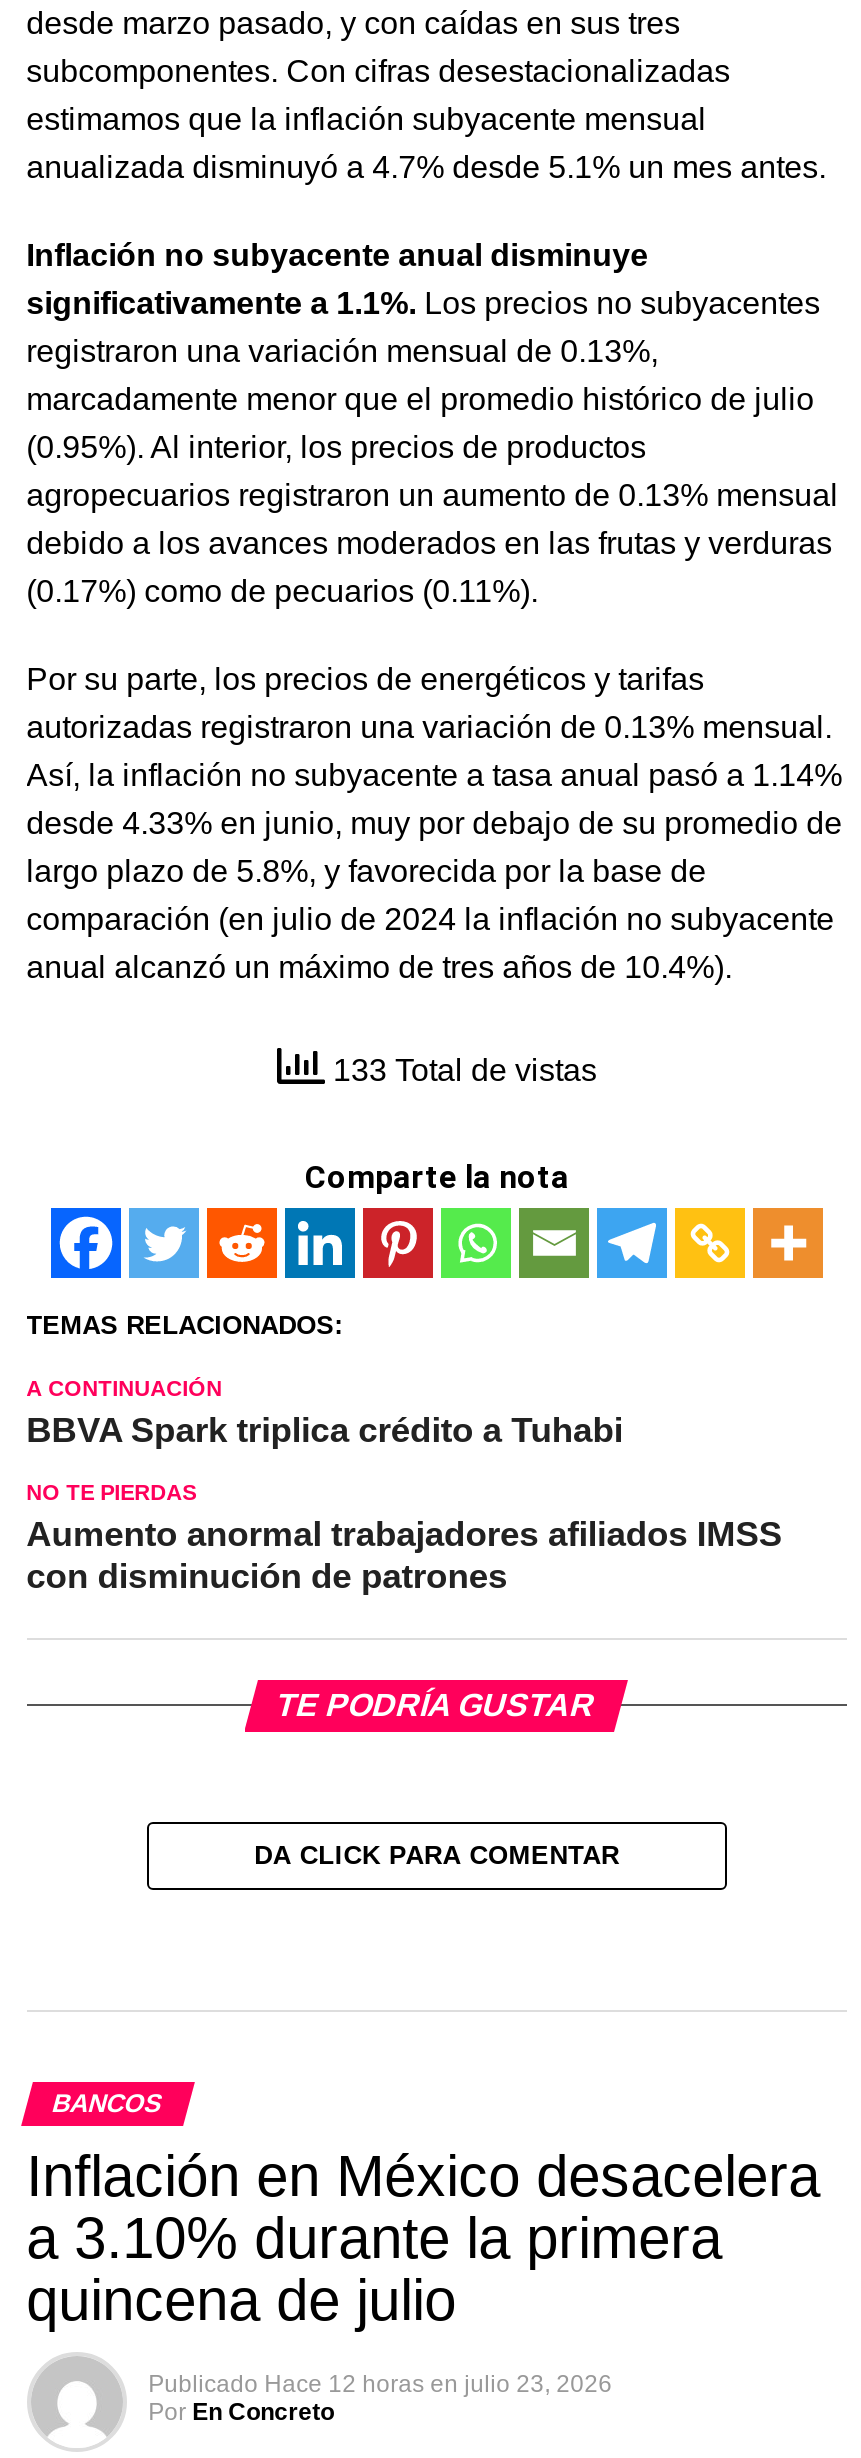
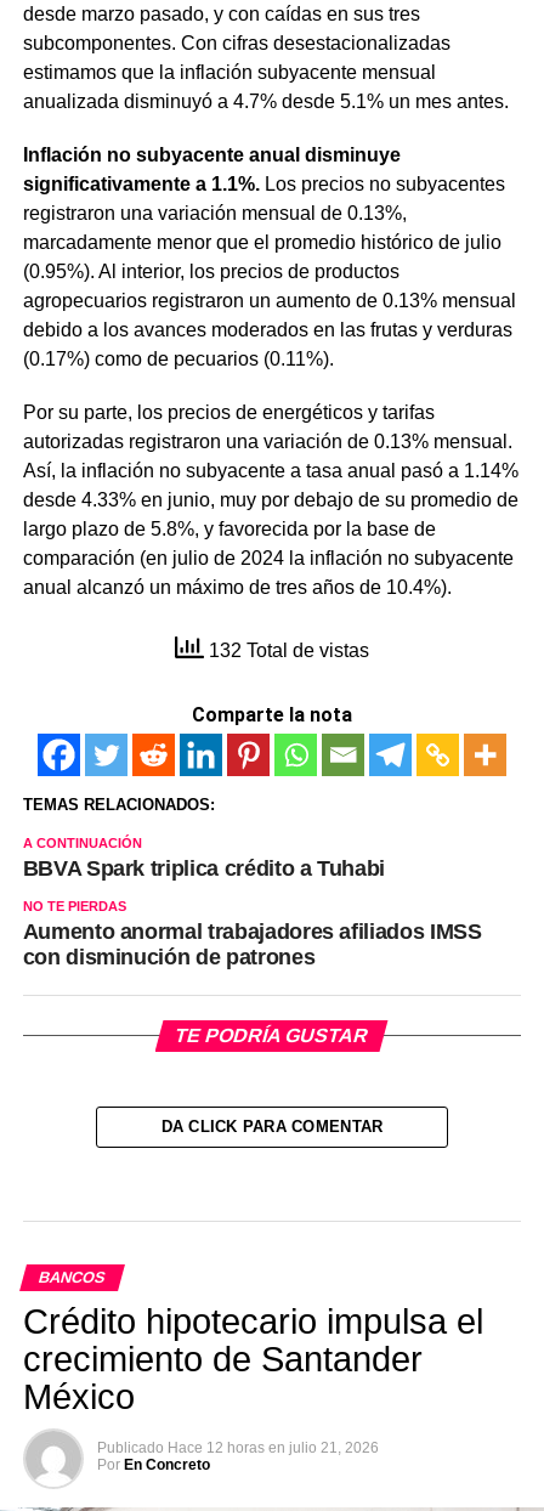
[325,1054,597,1088] 133 Total de vistas -> [204,640,369,661] 132 Total de vistas
[26,2145,820,2333] Inflación en México desacelera | a 3.10% durante la primera | quincena de julio -> [23,1303,483,1417] Crédito hipotecario impulsa el | crecimiento de Santander | México
[148,2371,612,2399] Publicado Hace 12 horas en julio 23, 2026 -> [97,1440,378,1457] Publicado Hace 12 horas en julio 21, 2026

